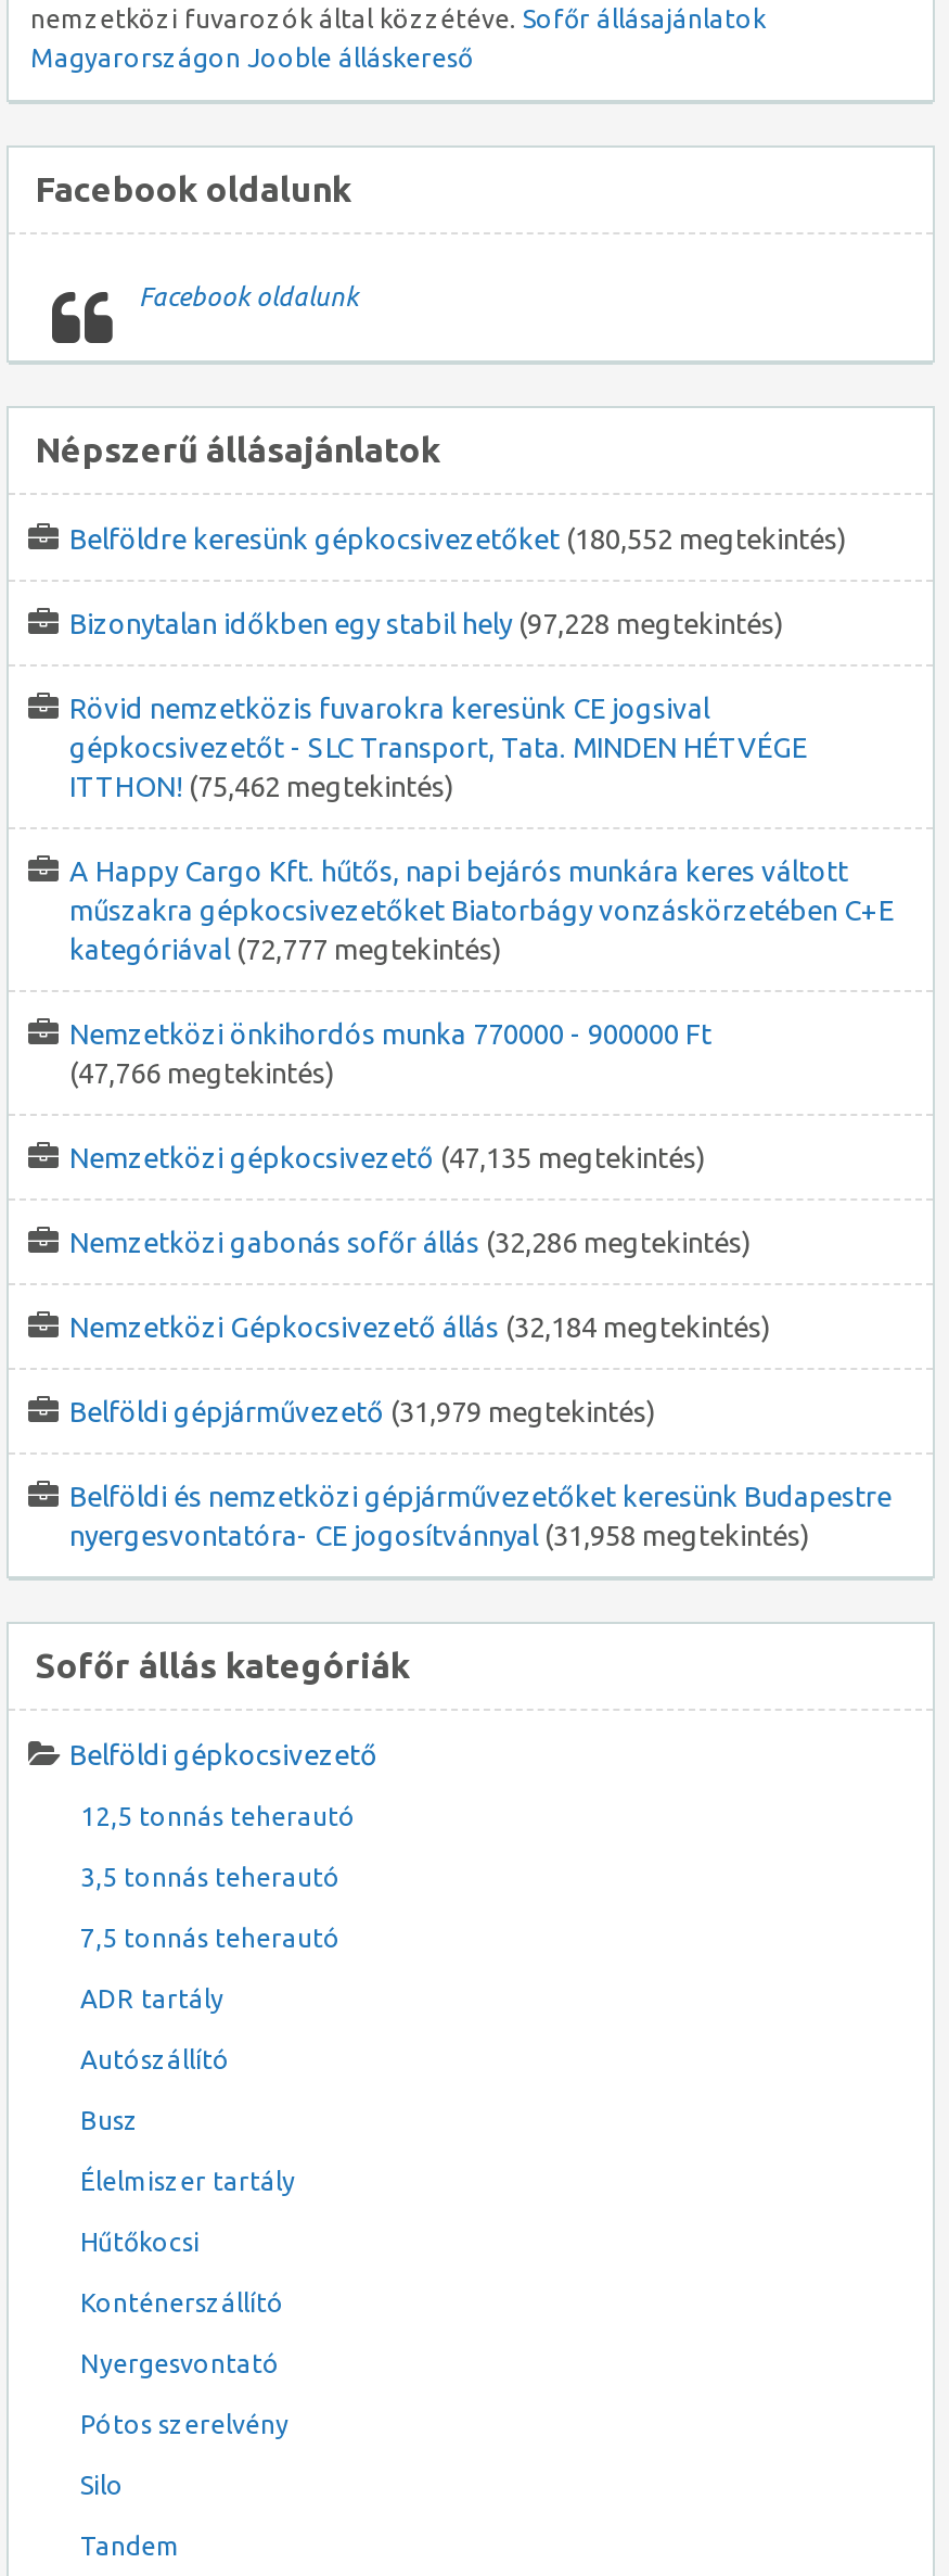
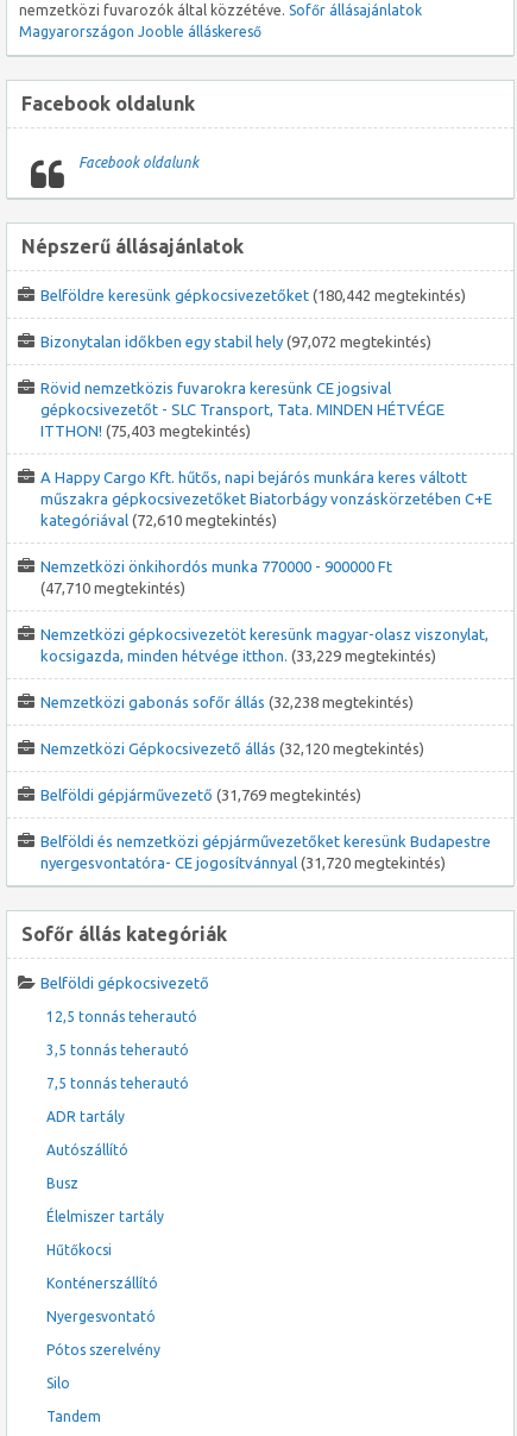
[69,524,846,554] Belföldre keresünk gépkocsivezetőket (180,552 megtekintés) -> [40,287,466,304] Belföldre keresünk gépkocsivezetőket (180,442 megtekintés)
[69,609,783,639] Bizonytalan időkben egy stabil hely (97,228 megtekintés) -> [40,333,431,350] Bizonytalan időkben egy stabil hely (97,072 megtekintés)
[69,771,453,802] ITTHON! (75,462 megtekintés) -> [40,423,251,439] ITTHON! (75,403 megtekintés)
[69,934,501,965] kategóriával (72,777 megtekintés) -> [40,512,277,529] kategóriával (72,610 megtekintés)
[69,1058,334,1088] (47,766 megtekintés) -> [40,580,185,596] (47,710 megtekintés)
[69,1143,705,1173] Nemzetközi gépkocsivezető (47,135 megtekintés) -> [40,626,488,664] Nemzetközi gépkocsivezetöt keresünk magyar-olasz viszonylat, | kocsigazda, minden hétvége itthon. (33,229 megtekintés)
[69,1227,751,1258] Nemzetközi gabonás sofőr állás (32,286 megtekintés) -> [40,694,414,711] Nemzetközi gabonás sofőr állás (32,238 megtekintés)
[69,1312,770,1342] Nemzetközi Gépkocsivezető állás (32,184 megtekintés) -> [40,740,424,757] Nemzetközi Gépkocsivezető állás (32,120 megtekintés)
[69,1397,655,1427] Belföldi gépjárművezető (31,979 megtekintés) -> [40,787,361,803] Belföldi gépjárművezető (31,769 megtekintés)
[69,1520,809,1551] nyergesvontatóra- CE jogosítvánnyal (31,958 megtekintés) -> [40,855,446,871] nyergesvontatóra- CE jogosítvánnyal (31,720 megtekintés)

